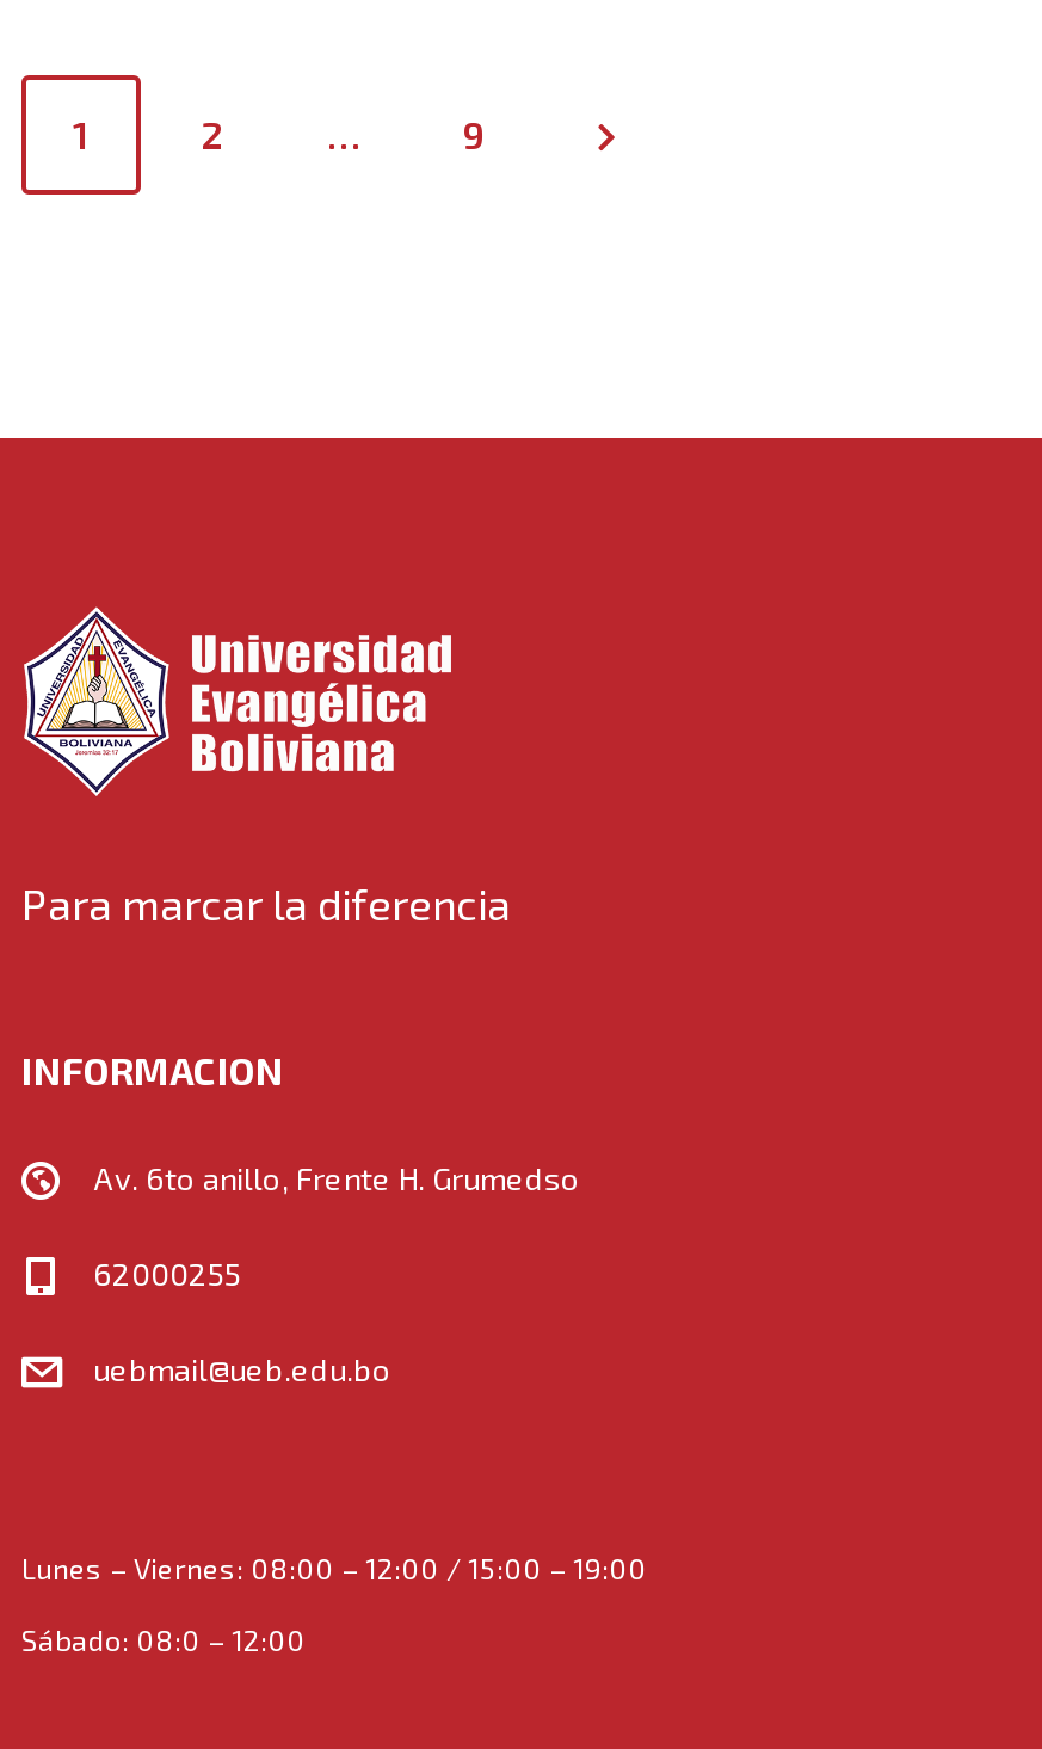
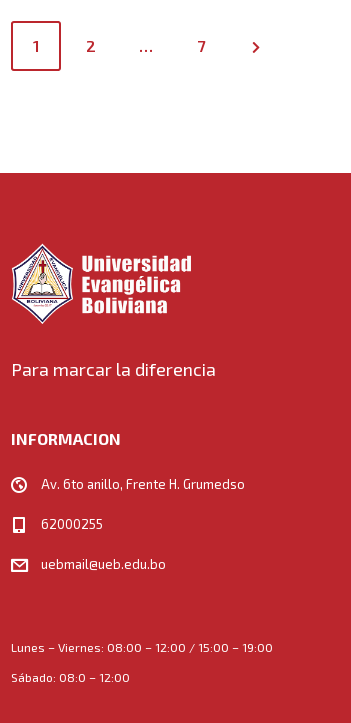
[463,111,487,156] 9 -> [197,36,205,55] 7

